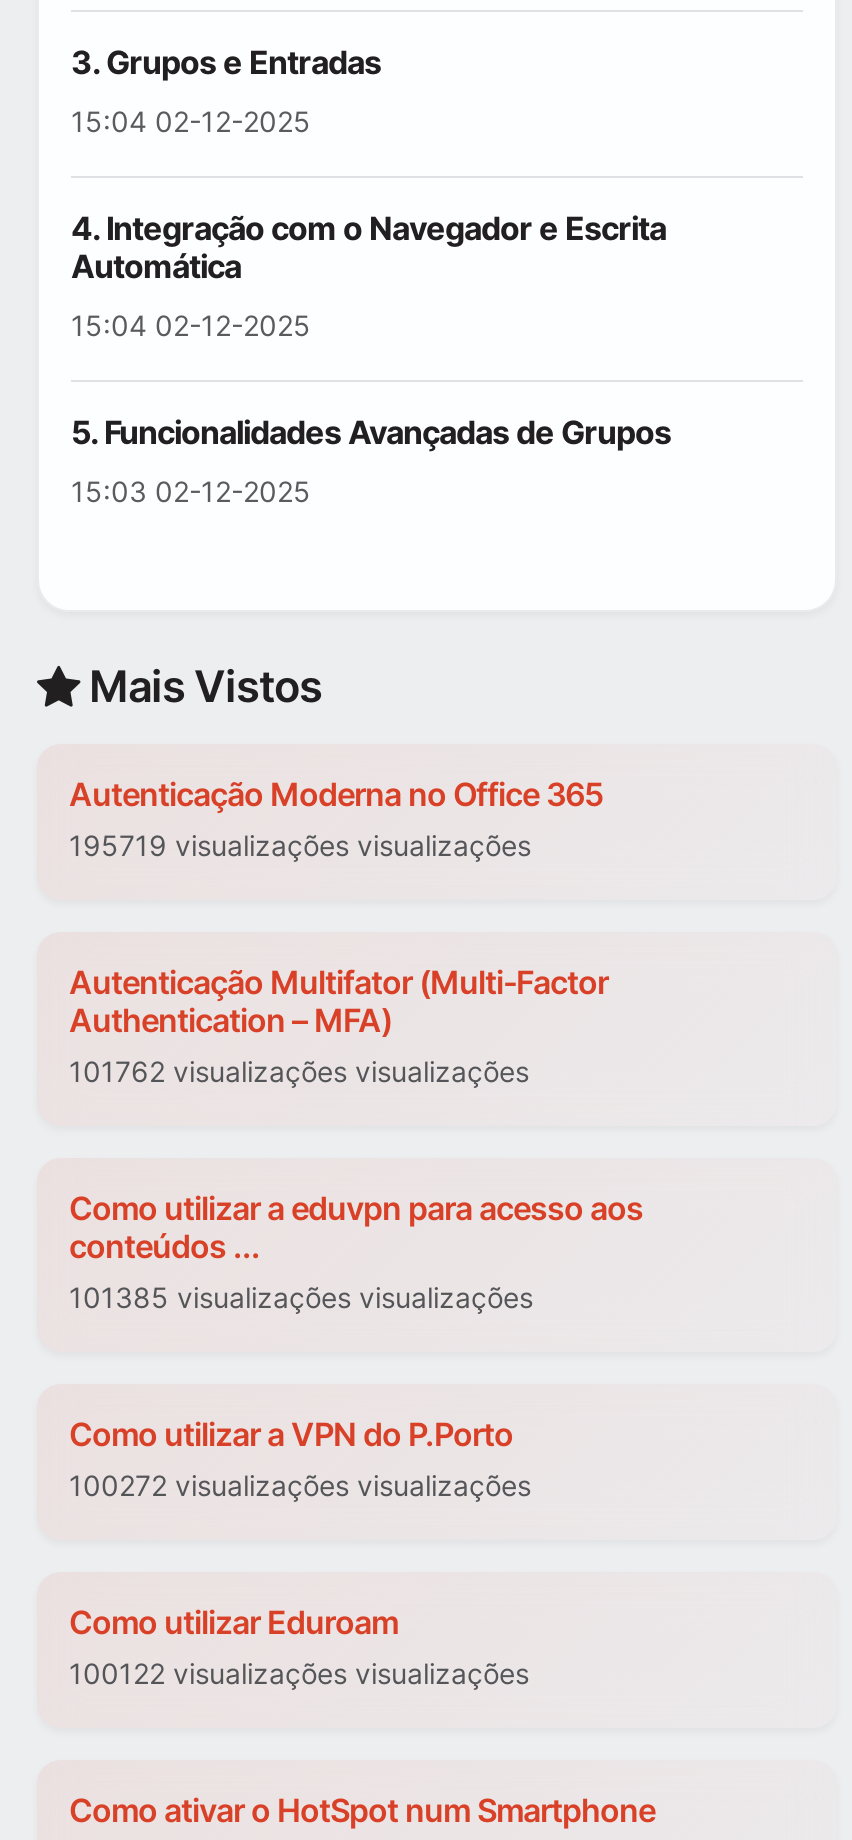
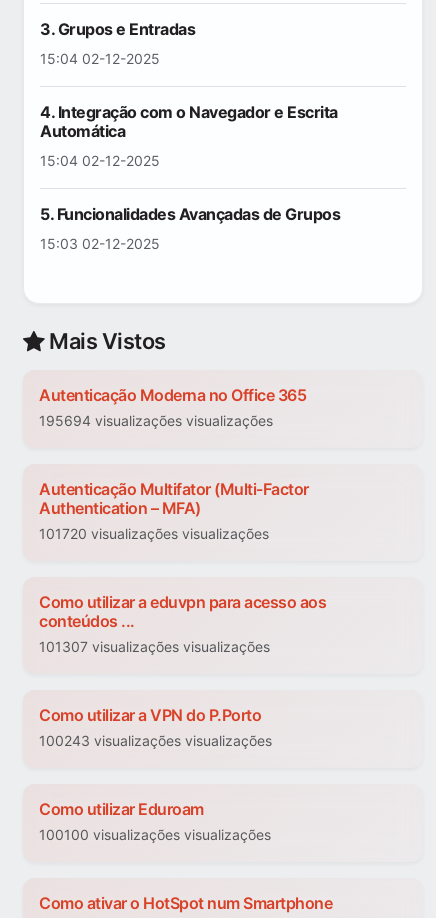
[69,829,531,863] 195719 visualizações visualizações -> [39,412,273,429] 195694 visualizações visualizações
[69,1055,529,1089] 101762 visualizações visualizações -> [39,525,269,542] 101720 visualizações visualizações
[69,1281,533,1315] 101385 visualizações visualizações -> [39,638,270,655] 101307 visualizações visualizações
[69,1469,531,1503] 100272 visualizações visualizações -> [39,732,272,749] 100243 visualizações visualizações
[69,1657,529,1691] 100122 visualizações visualizações -> [39,826,271,843] 100100 visualizações visualizações

